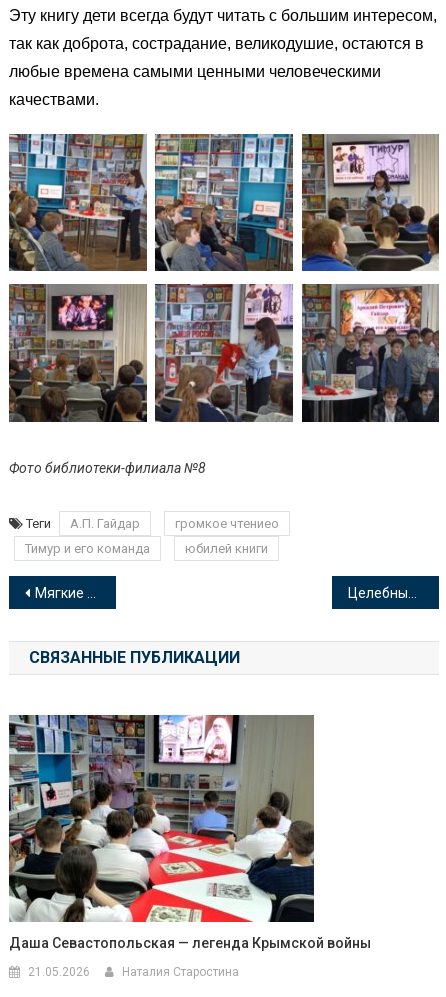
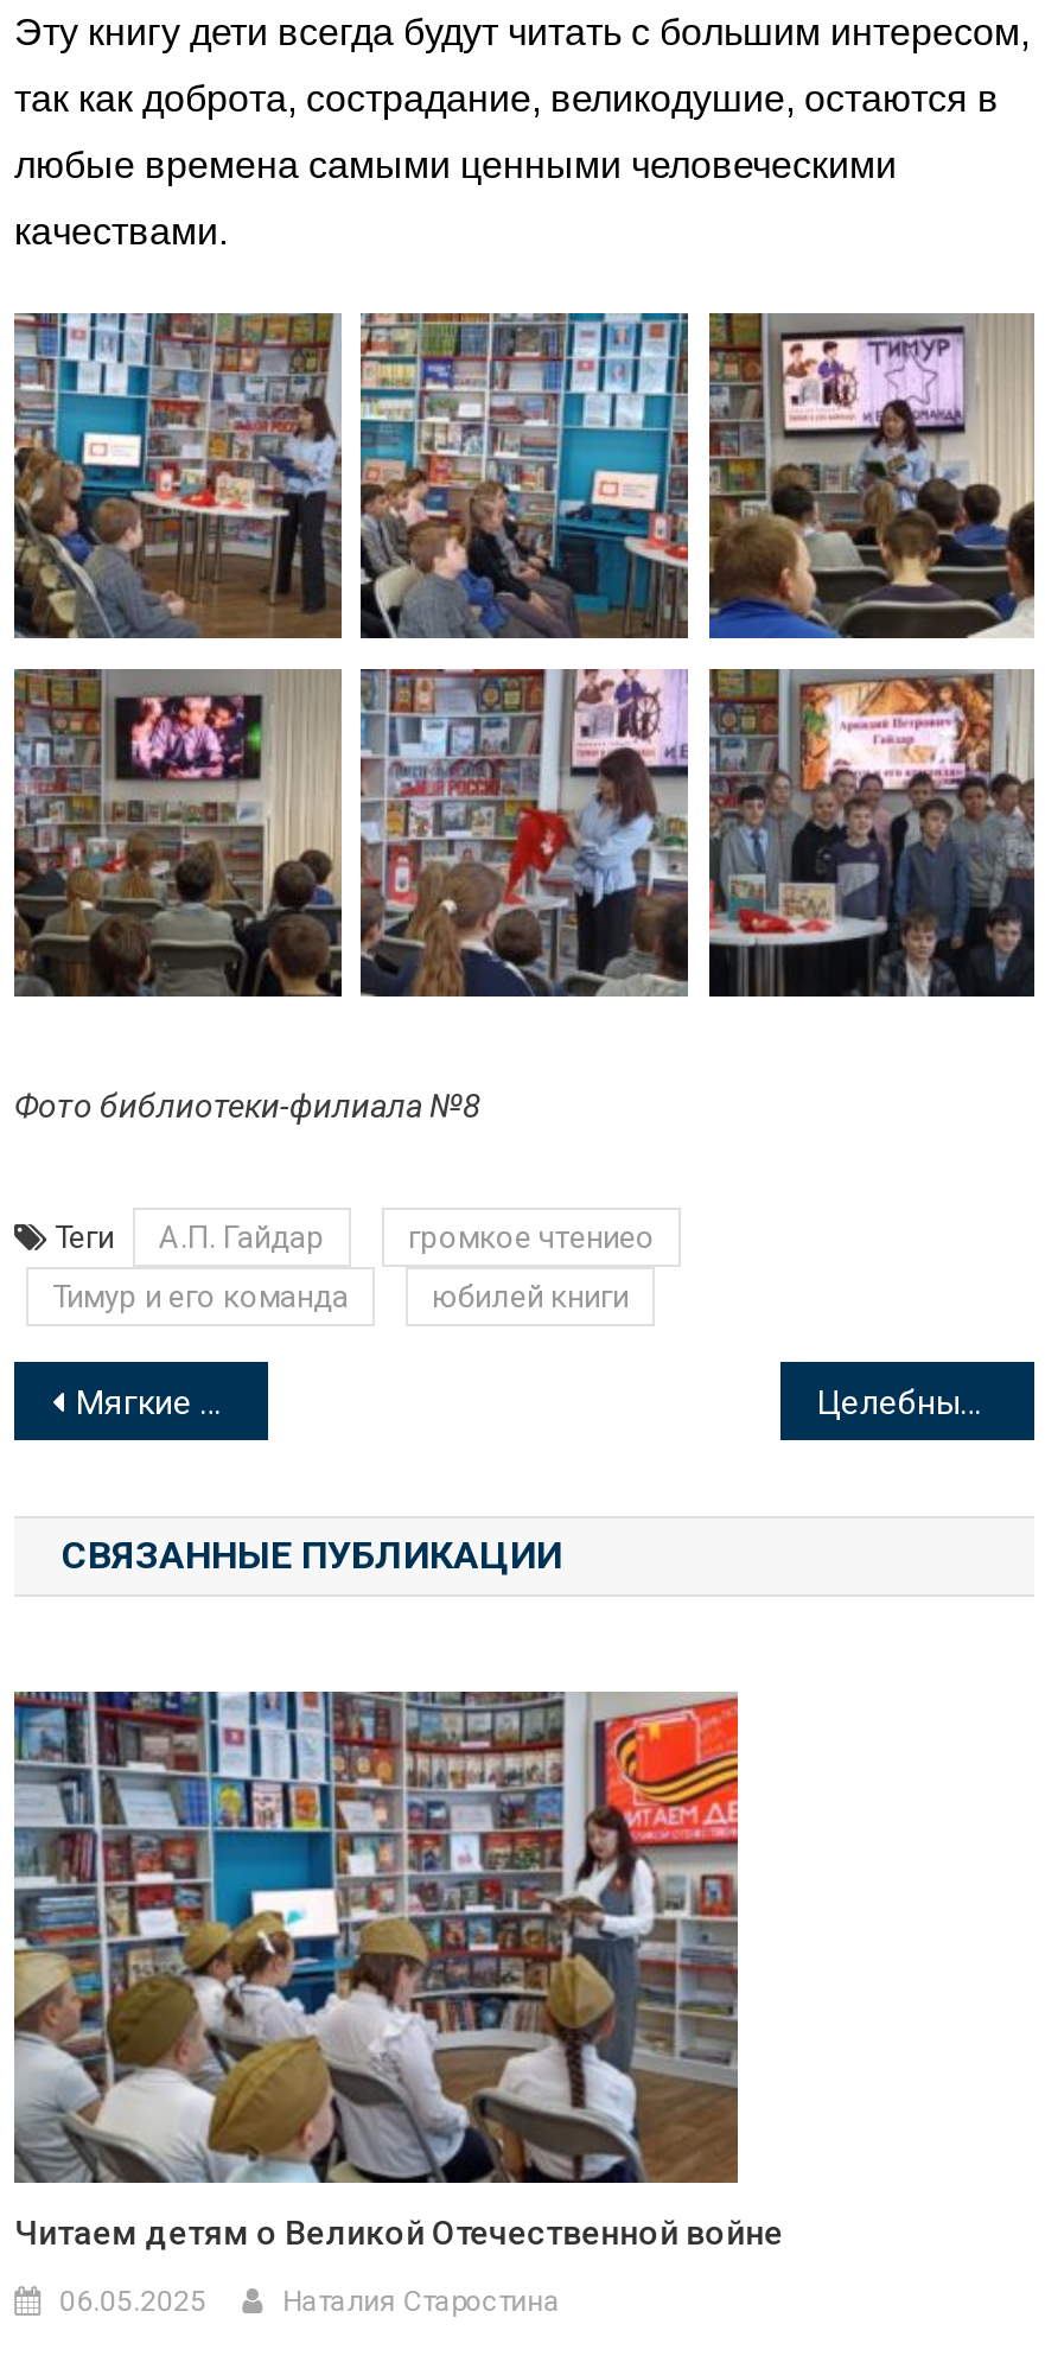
[8,714,371,951] [image] | Даша Севастопольская — легенда Крымской войны -> [12,1689,783,2251] [image] | Читаем детям о Великой Отечественной войне
[28,965,90,979] 21.05.2026 -> [60,2285,207,2318] 06.05.2025

